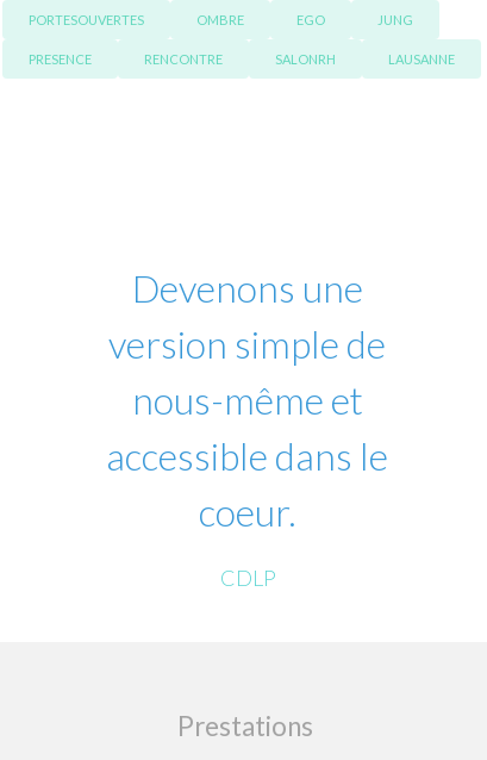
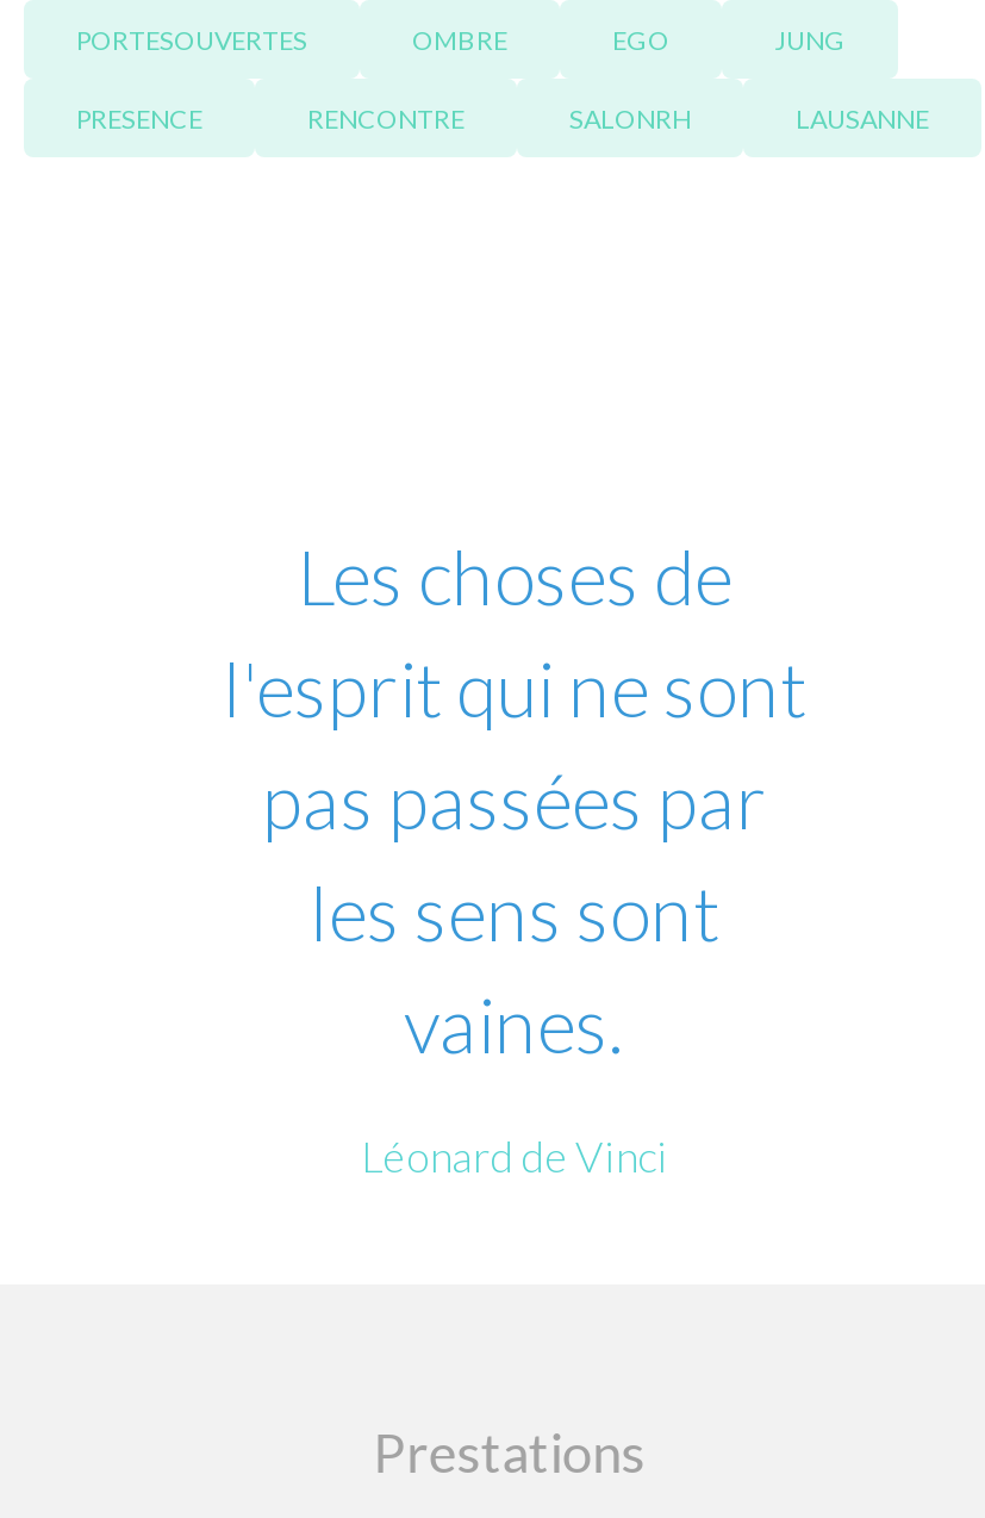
[107,266,389,535] Devenons une | version simple de | nous-même et | accessible dans le | coeur. -> [223,531,806,1070] Les choses de | l'esprit qui ne sont | pas passées par | les sens sont | vaines.
[220,565,276,591] CDLP -> [361,1131,668,1183] Léonard de Vinci

